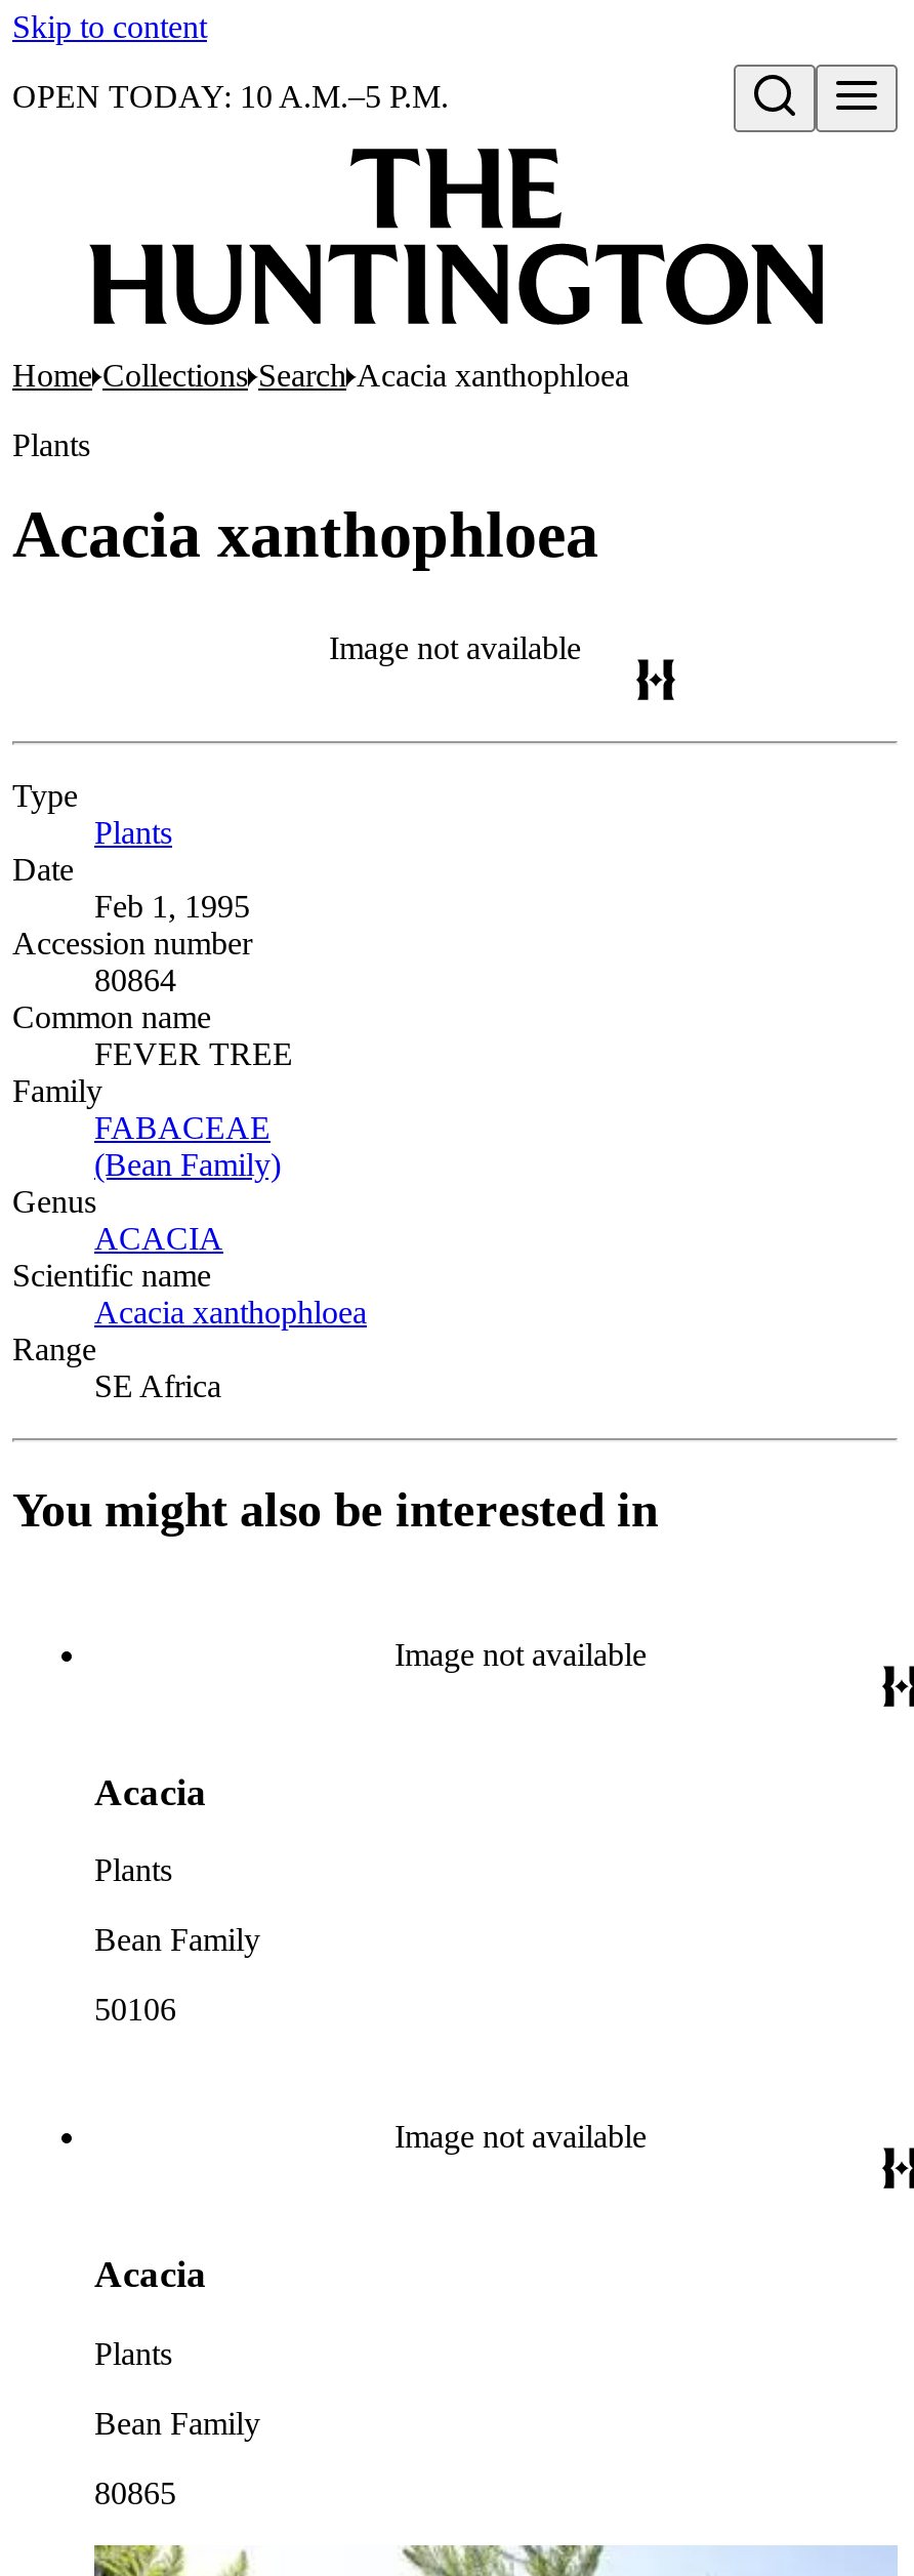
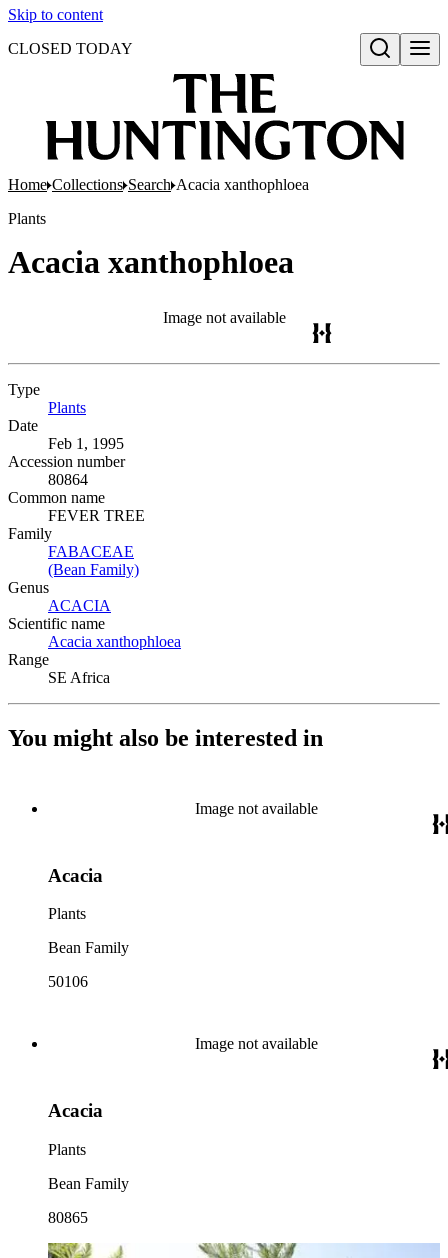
[12,79,449,114] OPEN TODAY: 10 A.M.–5 P.M. -> [8,40,133,57] CLOSED TODAY

